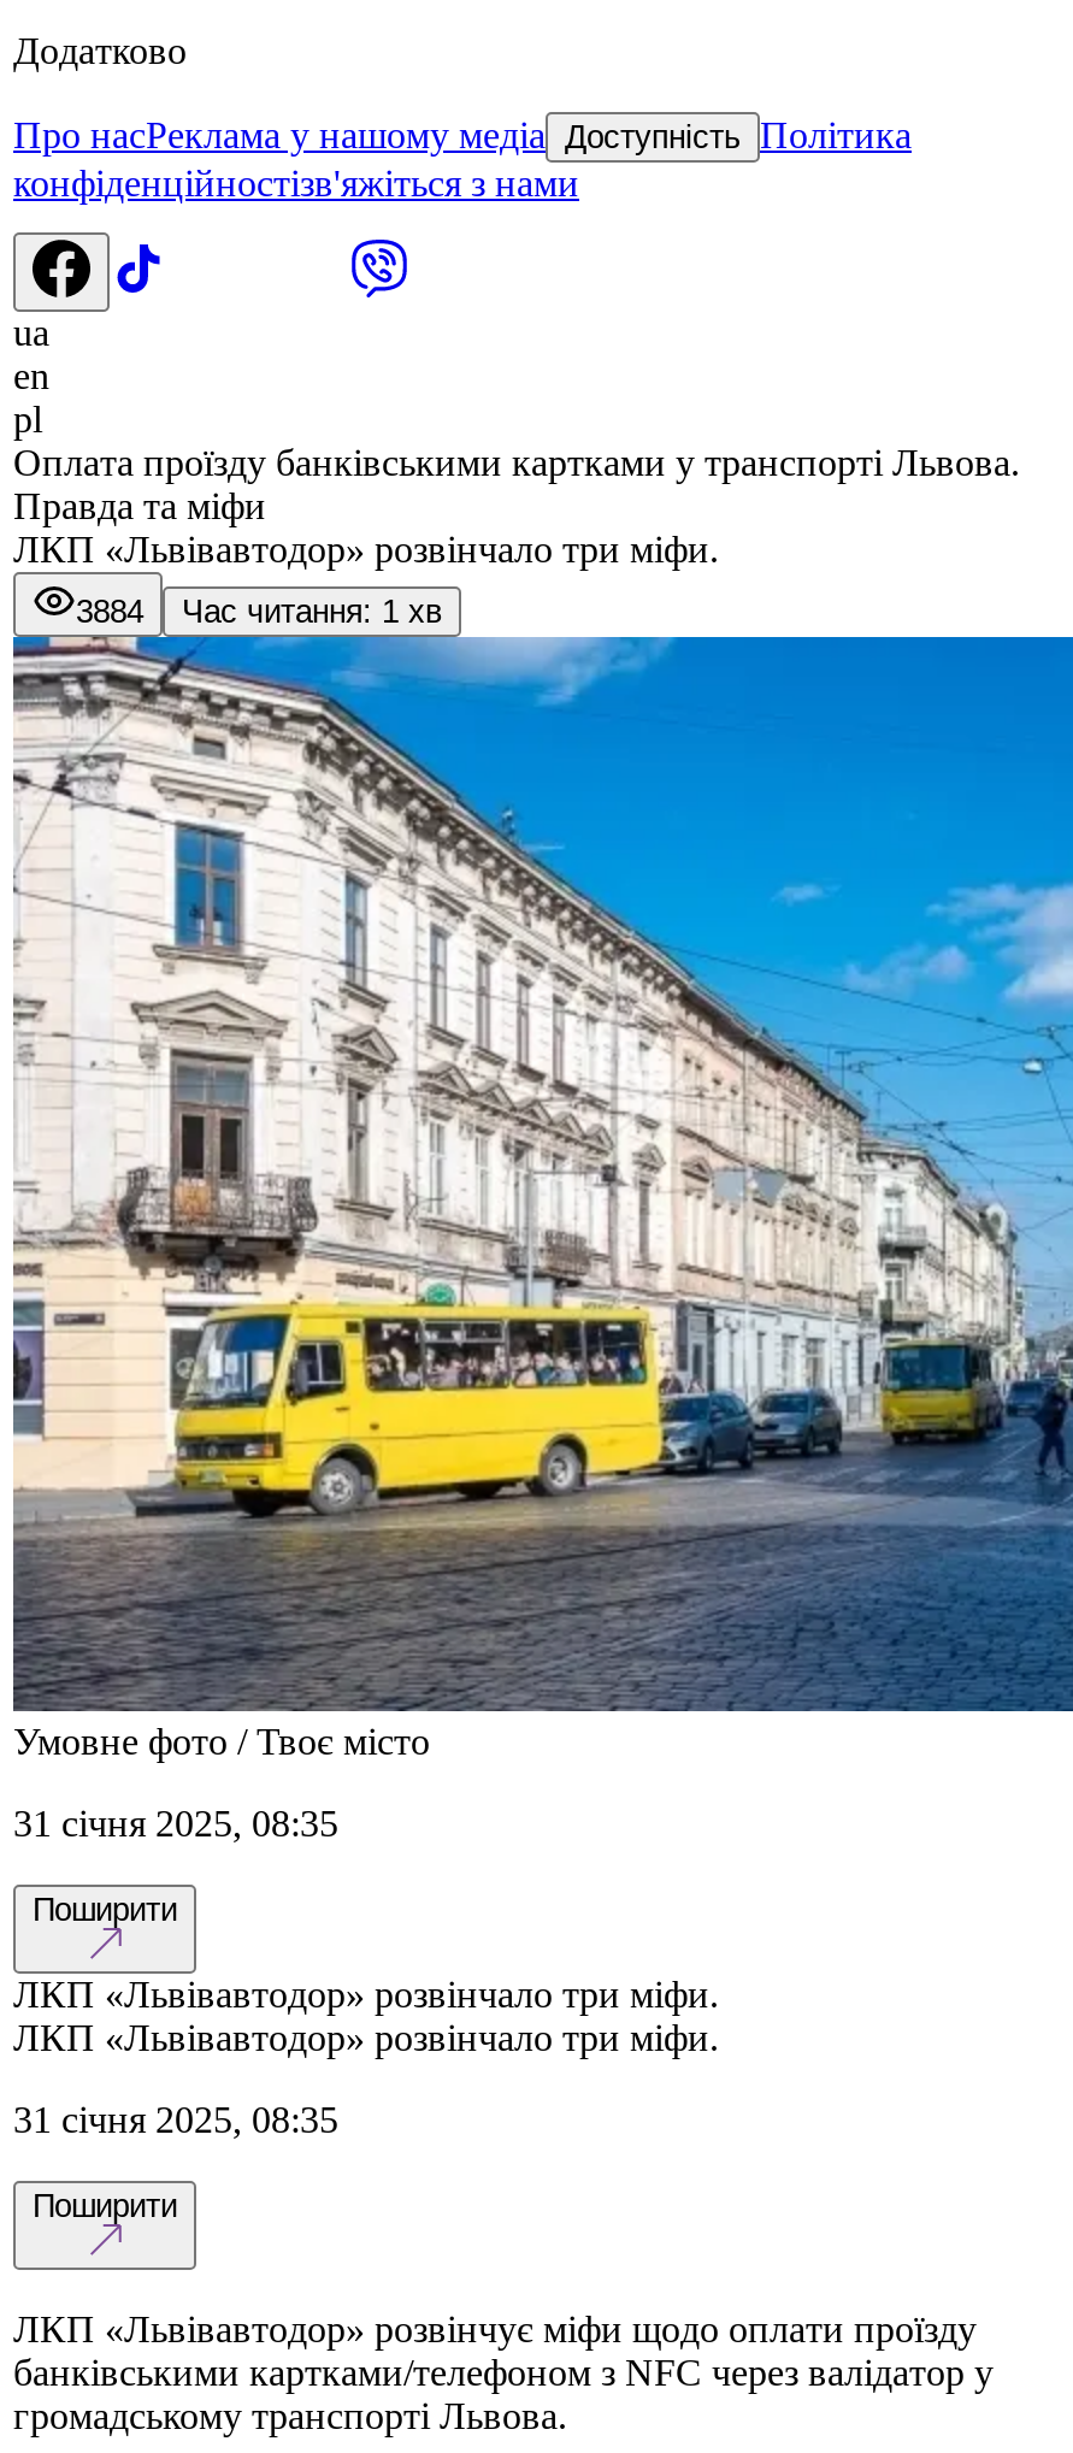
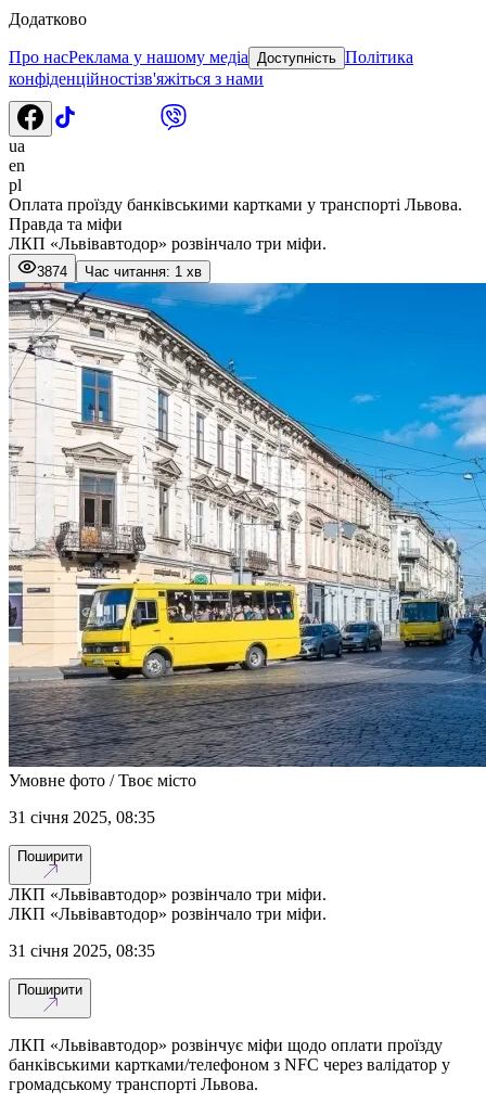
[76,593,442,630] 3884 Час читання: 1 хв -> [37,263,202,280] 3874 Час читання: 1 хв

